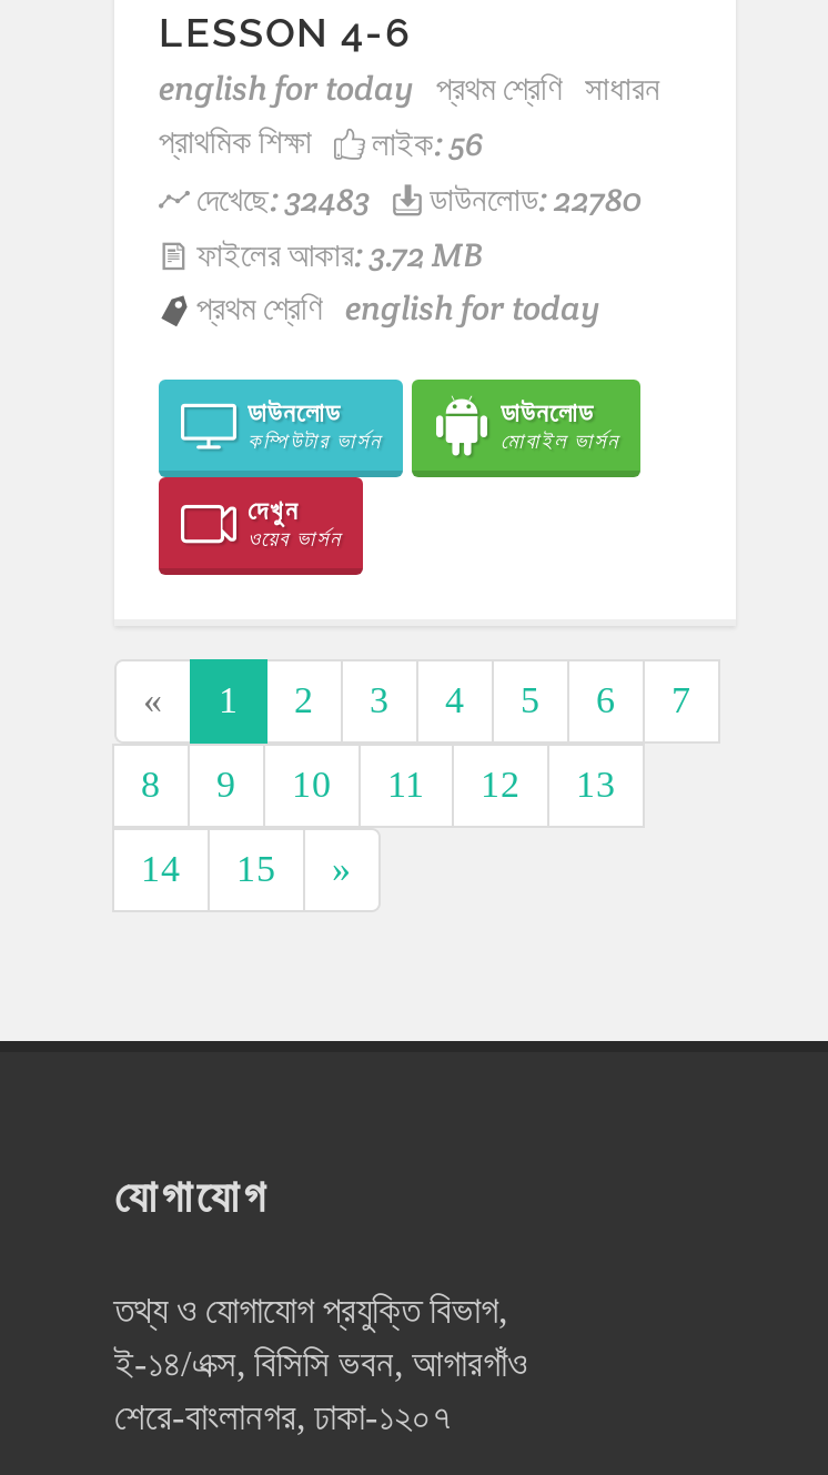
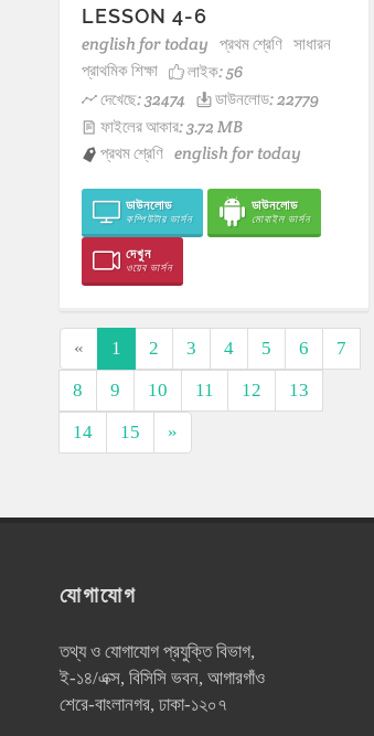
[196,178,370,220] দেখেছে: 32483 -> [100,88,185,109] দেখেছে: 32474
[430,178,643,220] ডাউনলোড: 22780 -> [215,88,319,109] ডাউনলোড: 22779

